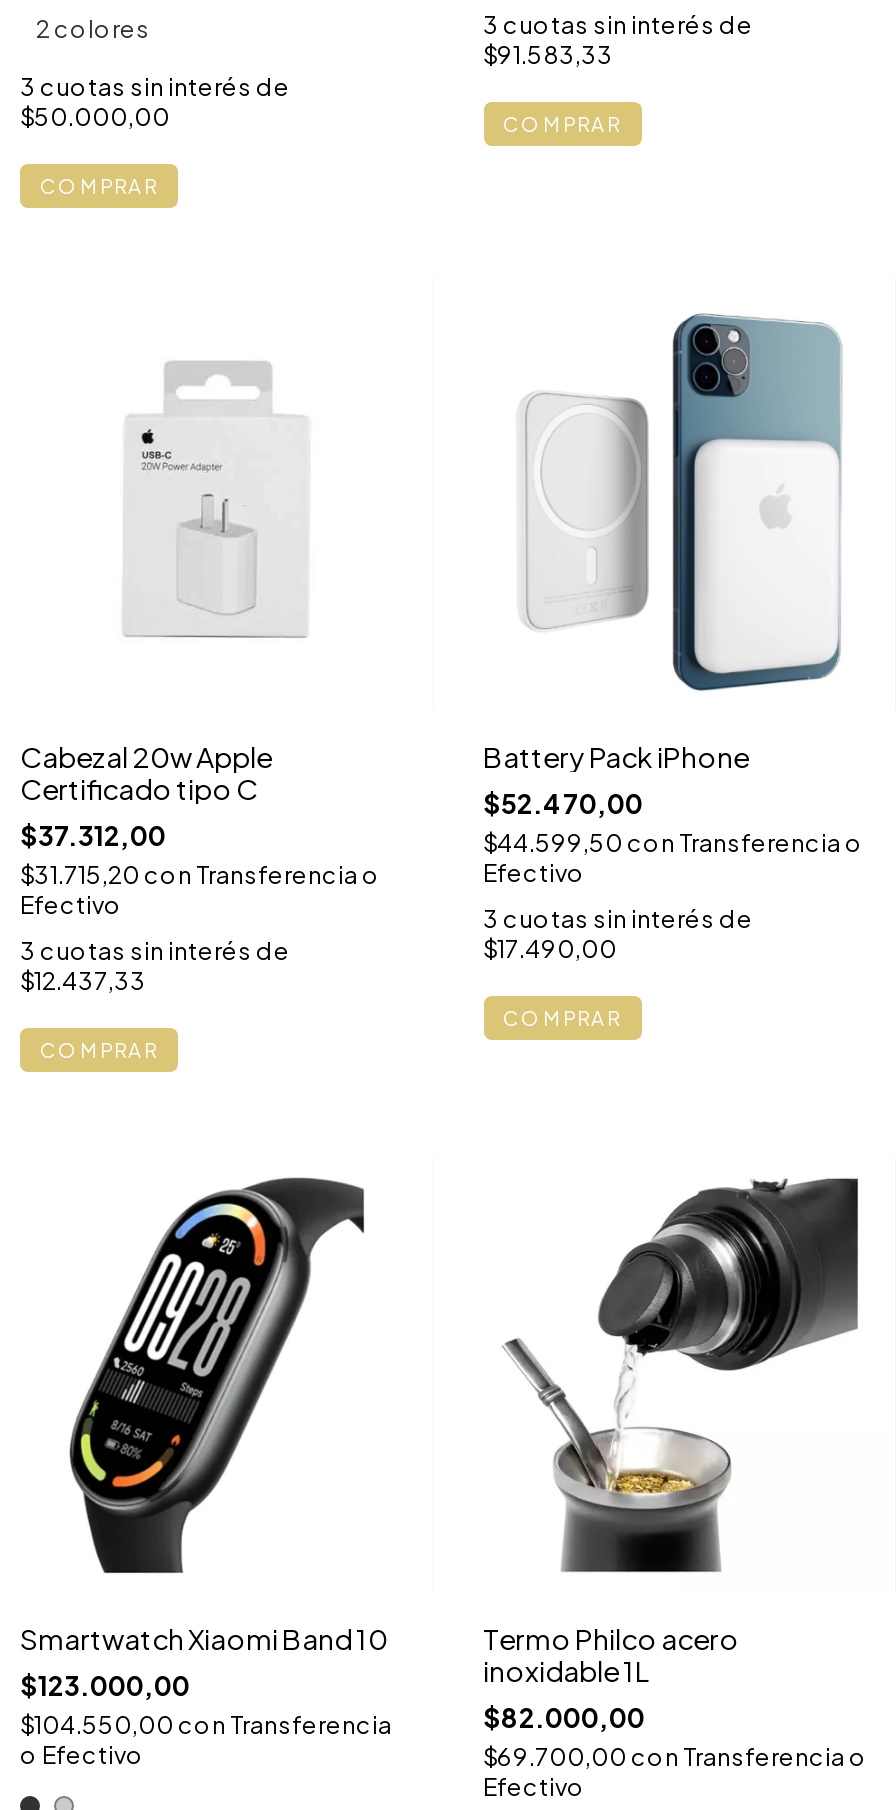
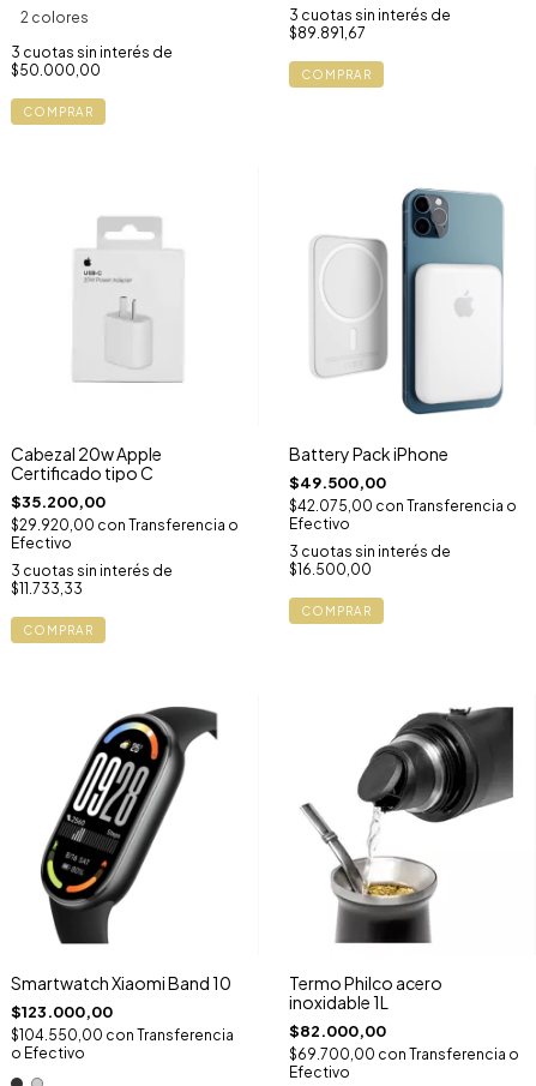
[483,39,613,69] $91.583,33 -> [288,23,365,41] $89.891,67
[483,788,643,820] $52.470,00 -> [288,473,386,492] $49.500,00
[20,820,166,852] $37.312,00 -> [11,492,106,511] $35.200,00
[483,828,863,858] $44.599,50 con Transferencia o -> [288,497,516,515] $42.075,00 con Transferencia o
[20,860,380,890] $31.715,20 con Transferencia o -> [11,516,239,534] $29.920,00 con Transferencia o
[483,934,617,964] $17.490,00 -> [288,560,371,578] $16.500,00
[20,966,146,996] $12.437,33 -> [11,580,83,598] $11.733,33

